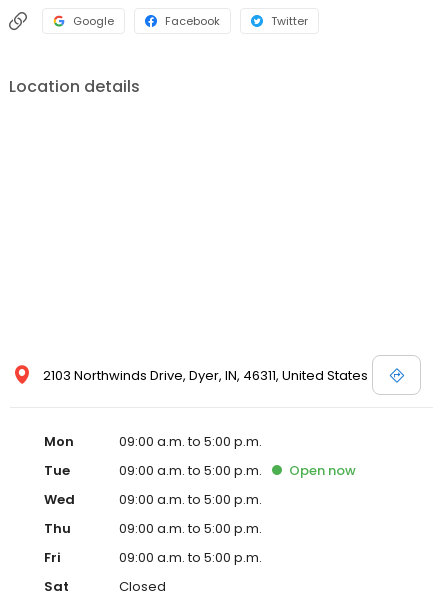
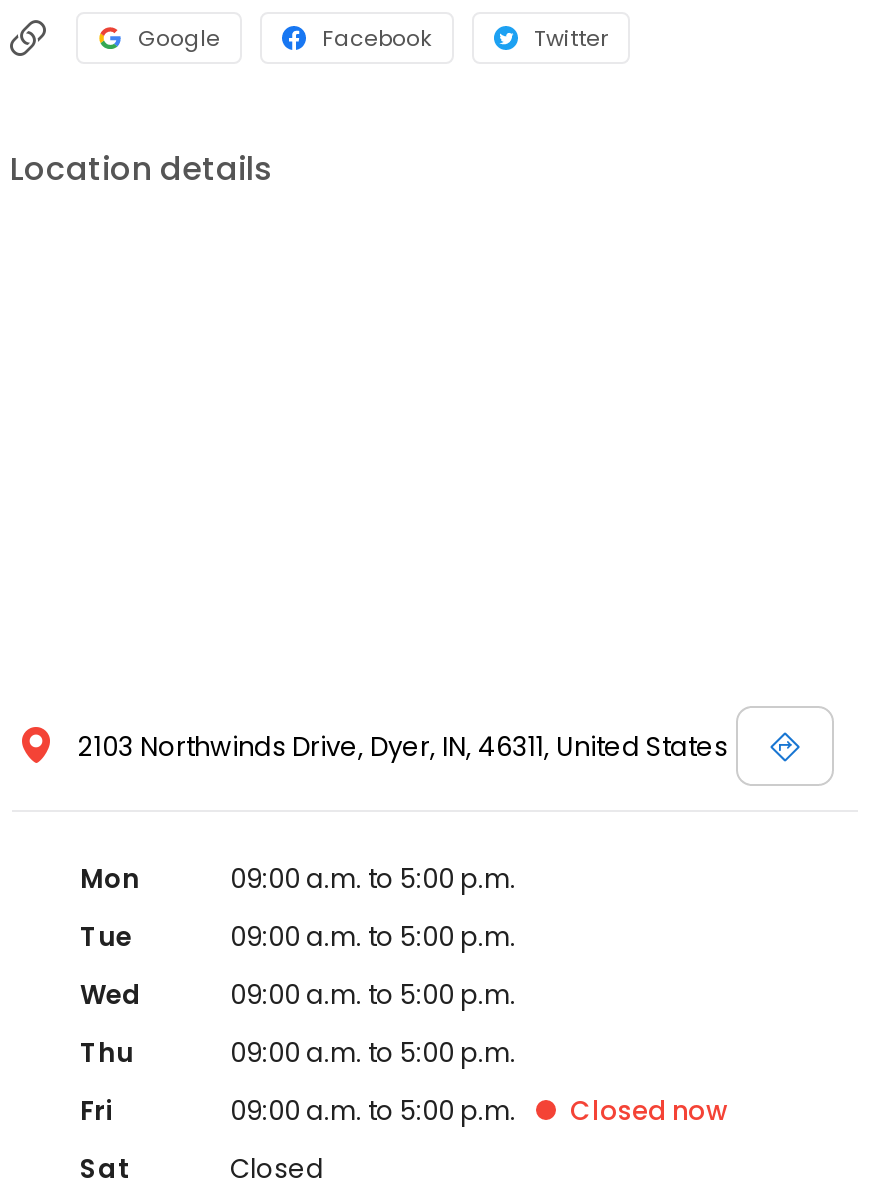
[289,461,356,480] Open now -> none
none -> [570,1093,728,1131] Closed now

